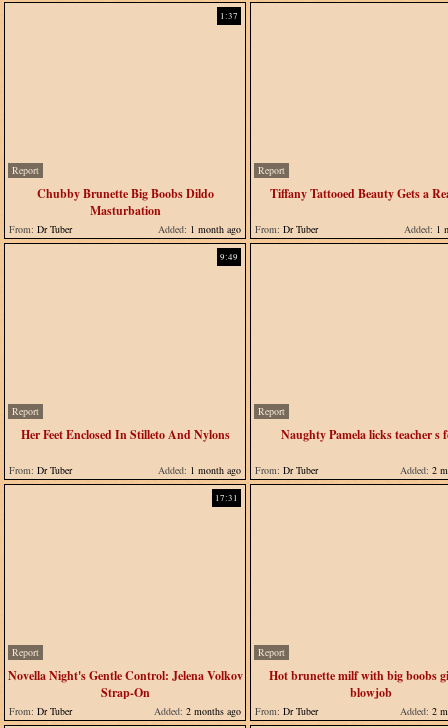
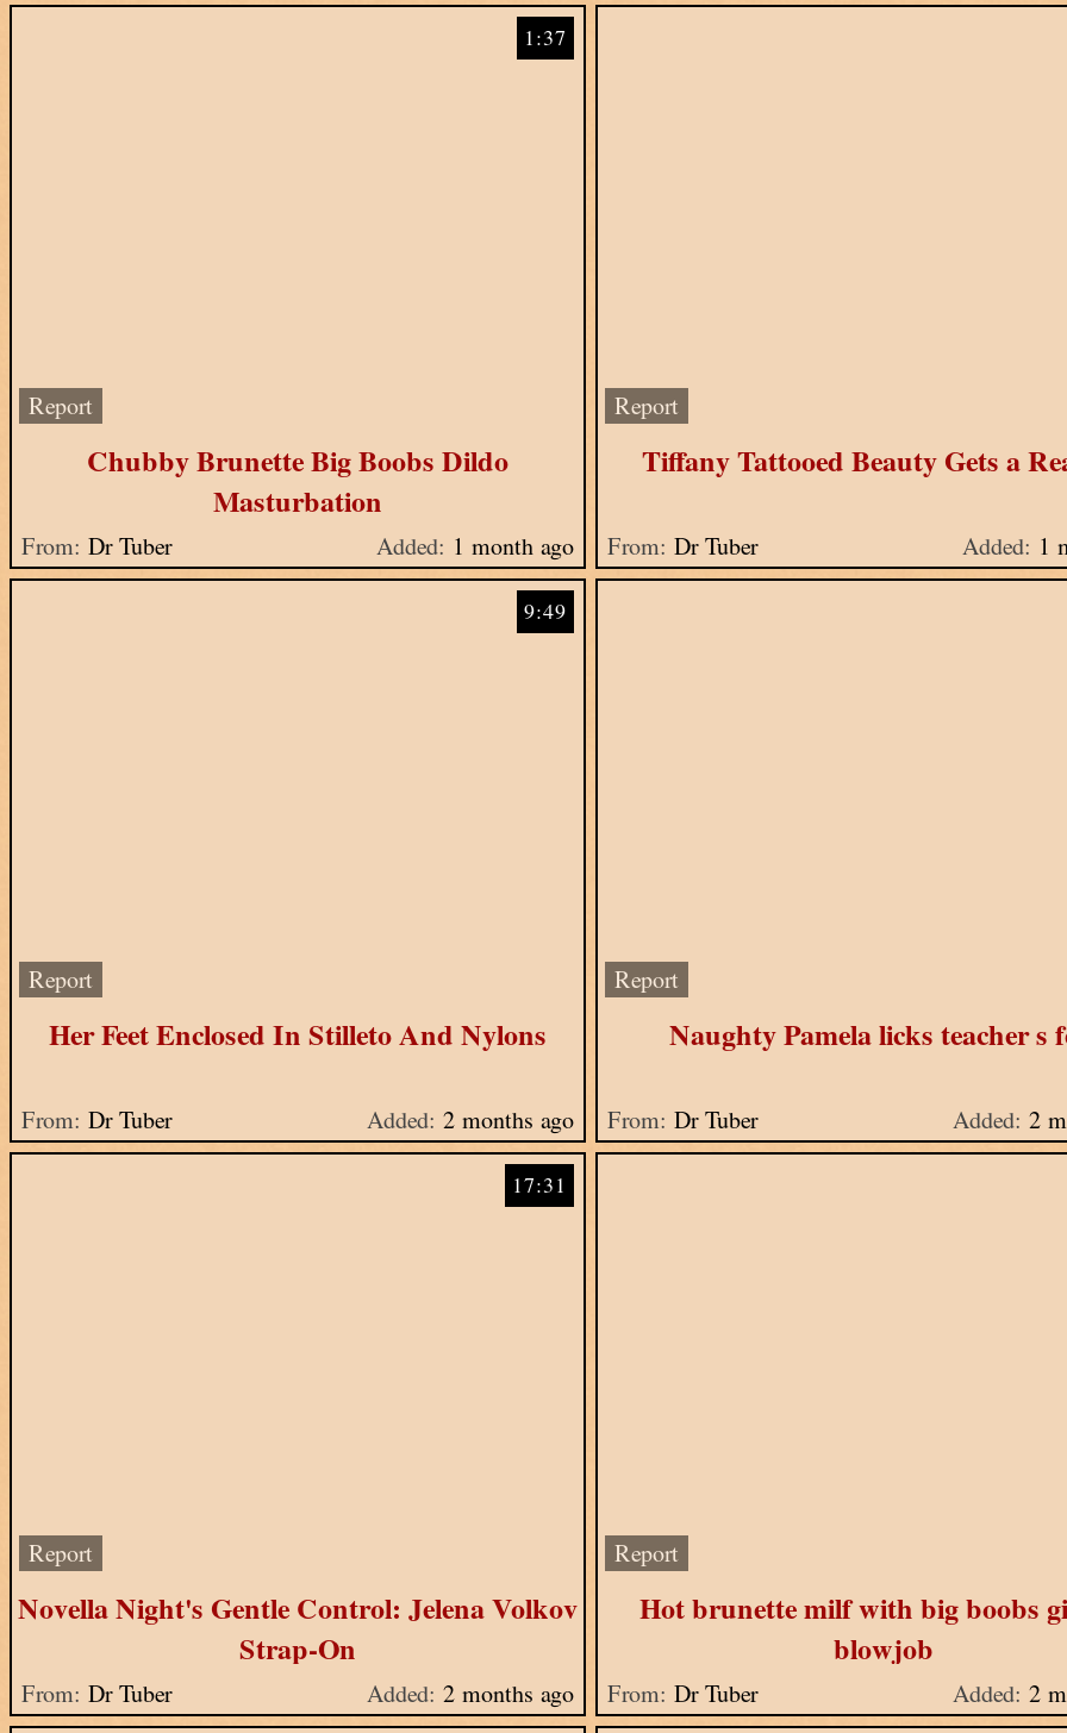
[158,463,241,477] Added: 1 month ago -> [367,1102,574,1135] Added: 2 months ago

